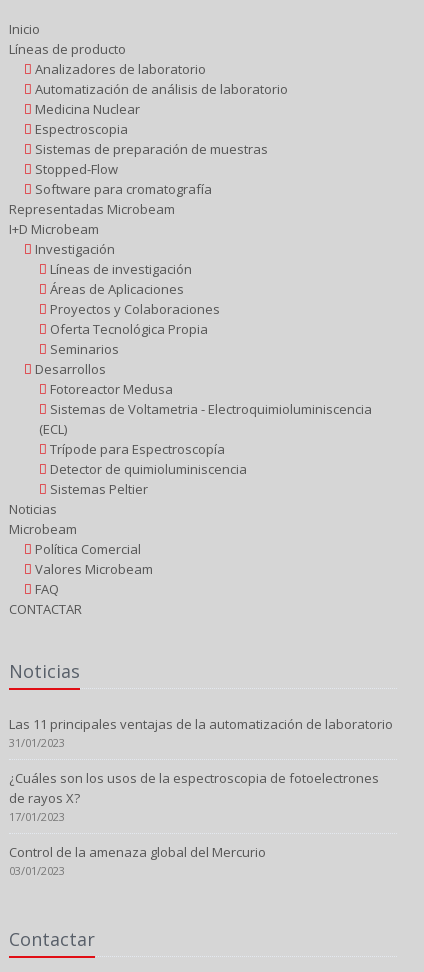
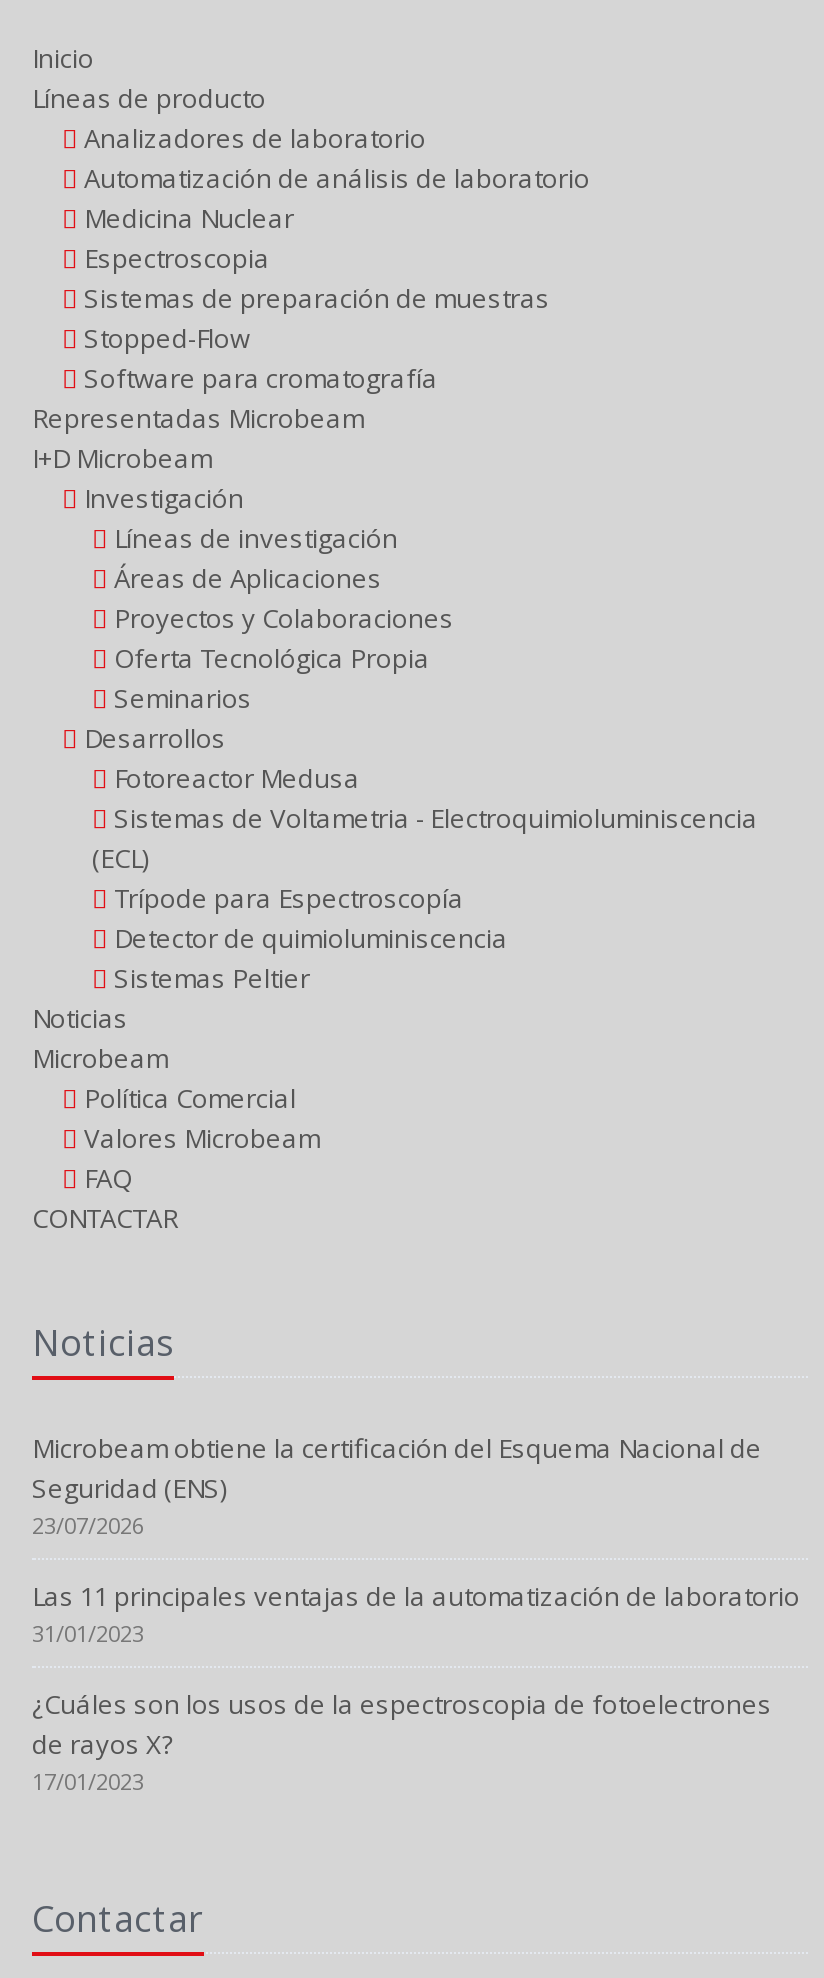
none -> [32,1430,762,1540] Microbeam obtiene la certificación del Esquema Nacional de | Seguridad (ENS) | 23/07/2026
moved [9,715,393,824] -> [32,1578,800,1796]: Las 11 principales ventajas de la automatización de laboratorio | 31/01/2023 | ¿Cuáles son los usos de la espectroscopia de fotoelectrones | de rayos X? | 17/01/2023
[9,843,266,878] Control de la amenaza global del Mercurio | 03/01/2023 -> none

